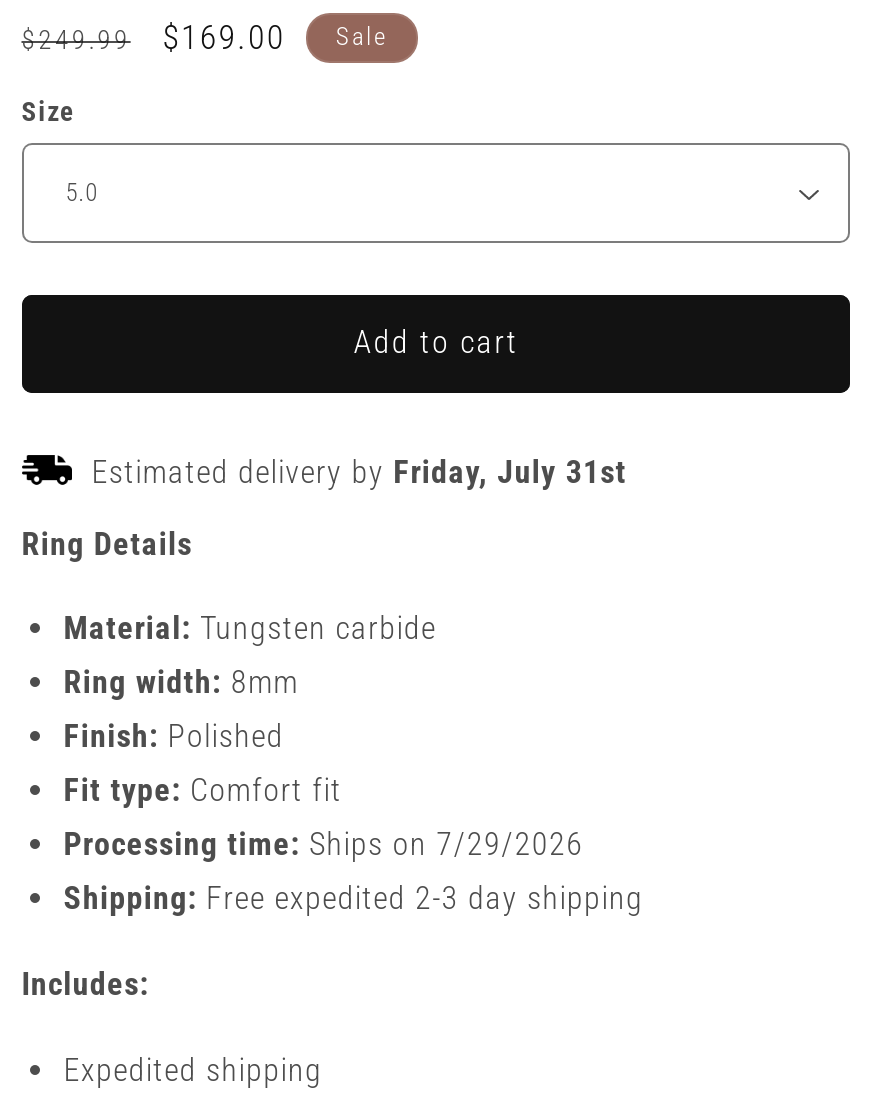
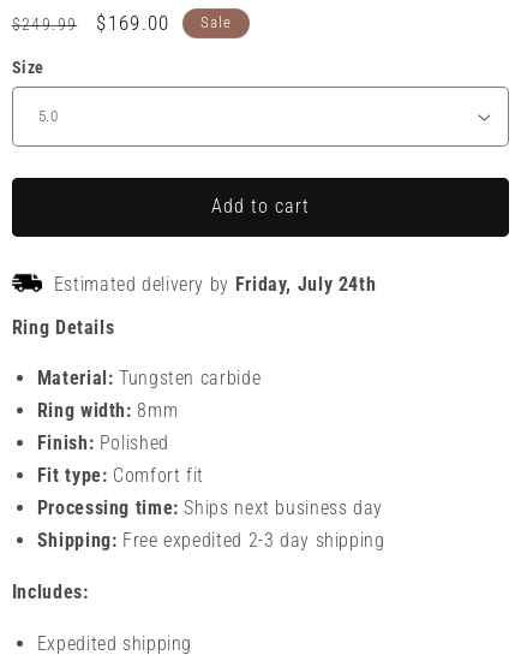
[92,453,627,491] Estimated delivery by Friday, July 31st -> [54,273,376,296] Estimated delivery by Friday, July 24th
[64,826,584,864] Processing time: Ships on 7/29/2026 -> [37,497,383,520] Processing time: Ships next business day

